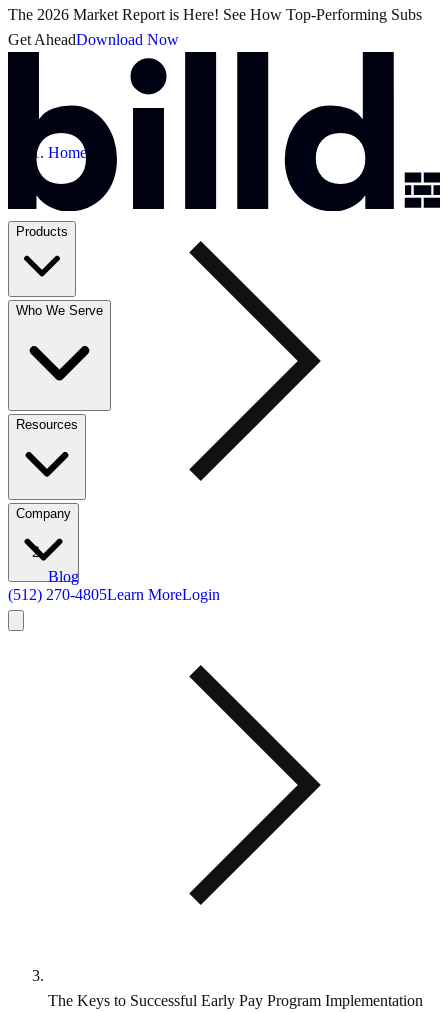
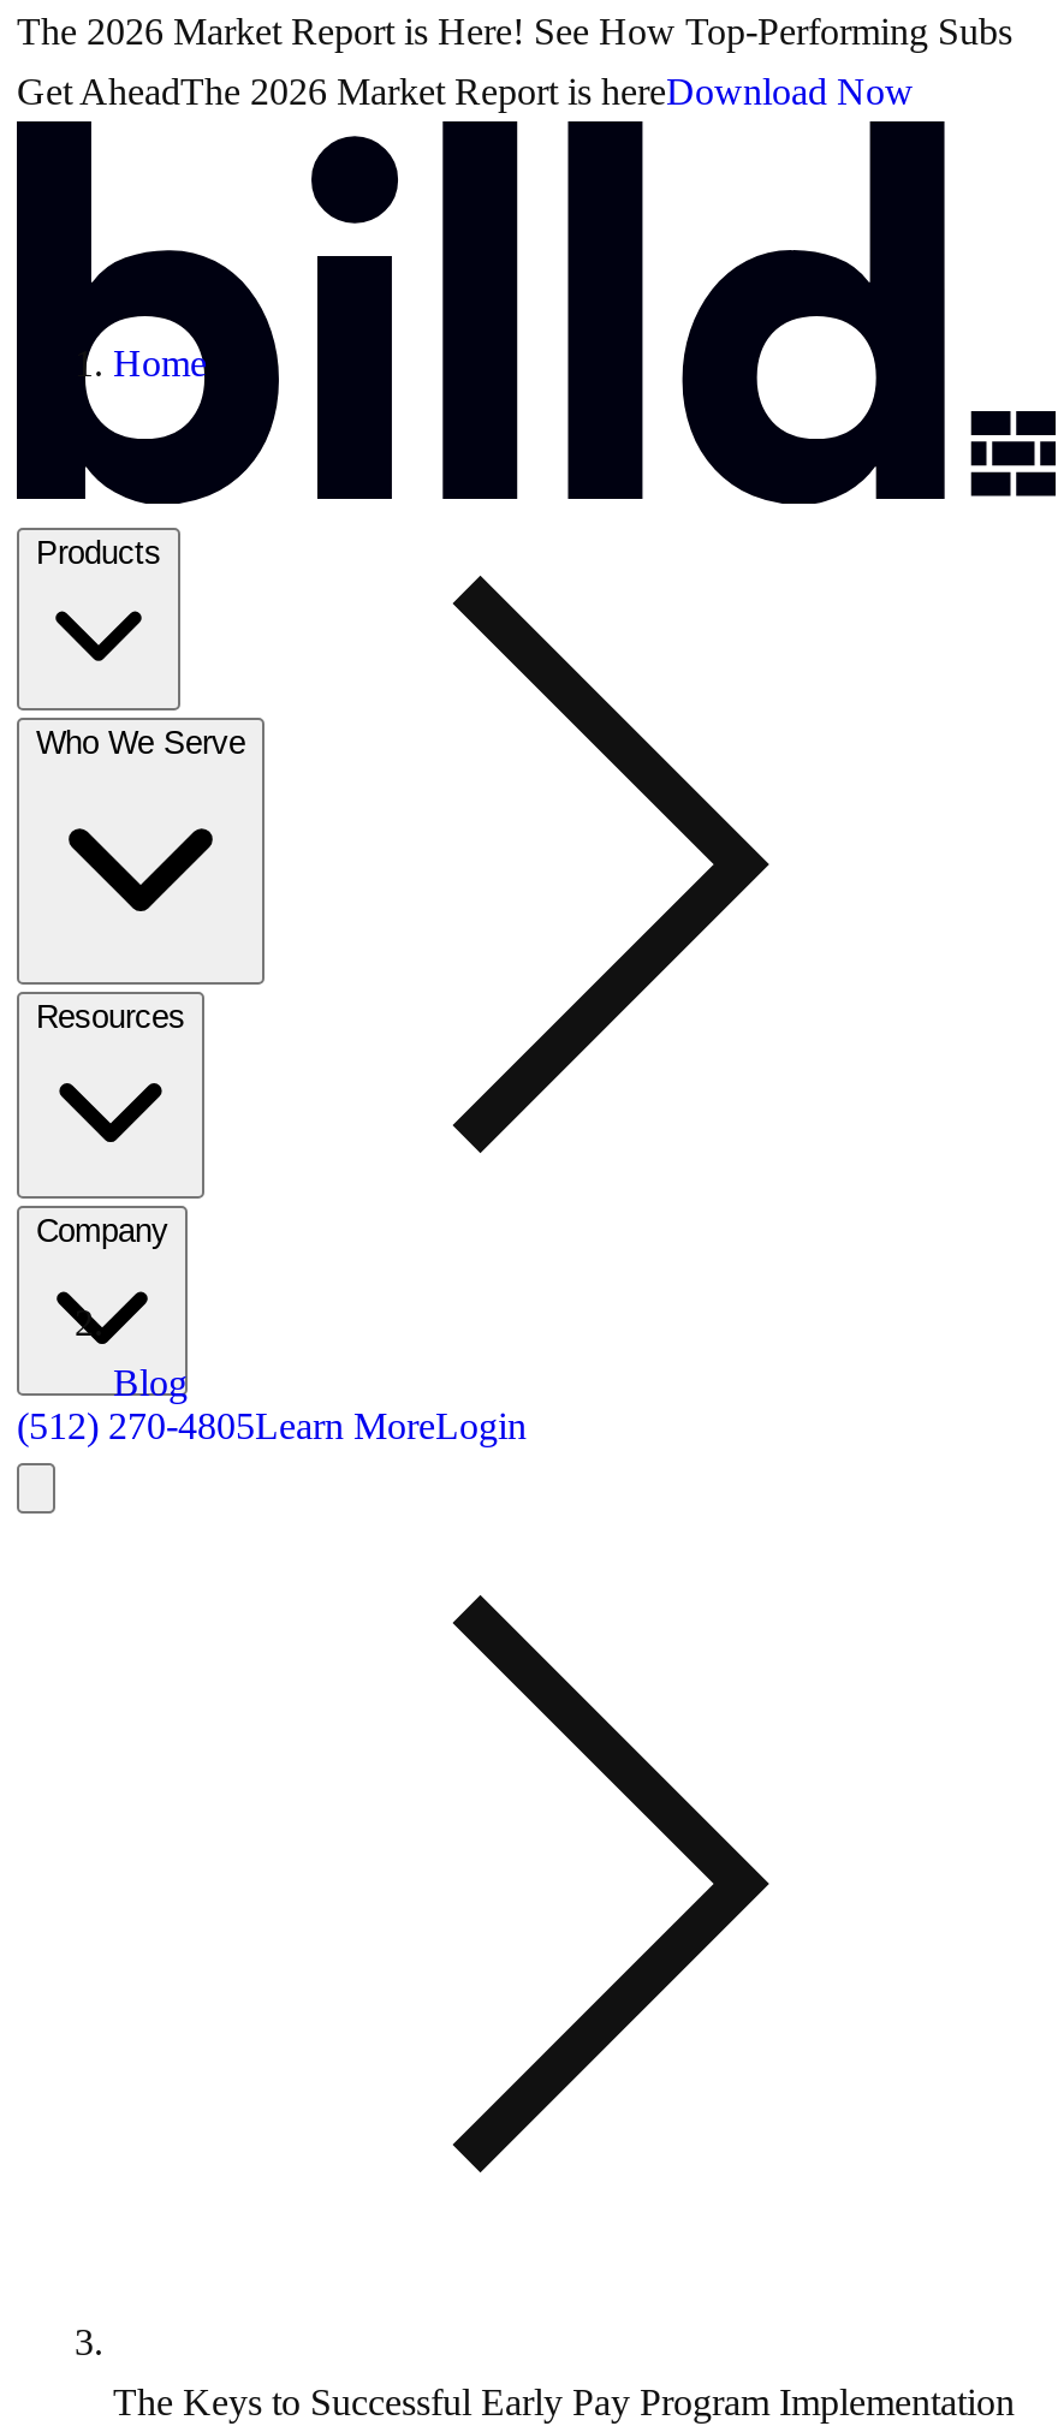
[8,31,179,48] Get AheadDownload Now -> [17,71,914,112] Get AheadThe 2026 Market Report is hereDownload Now

